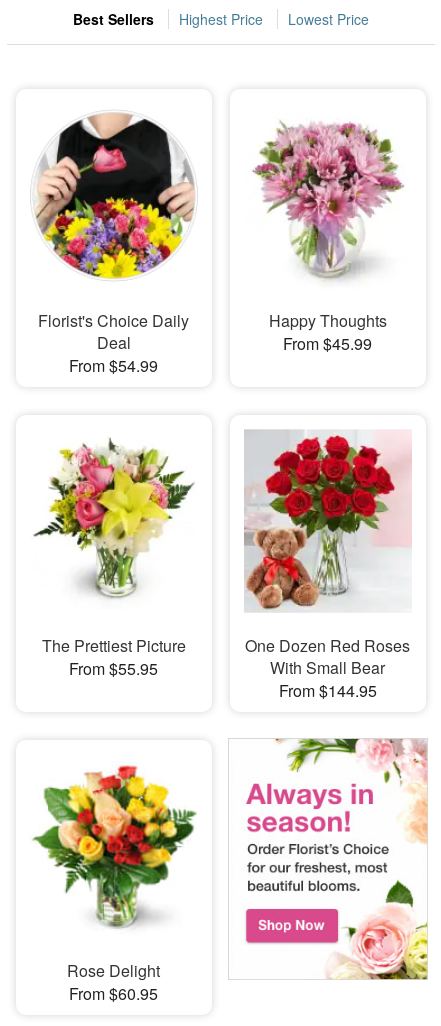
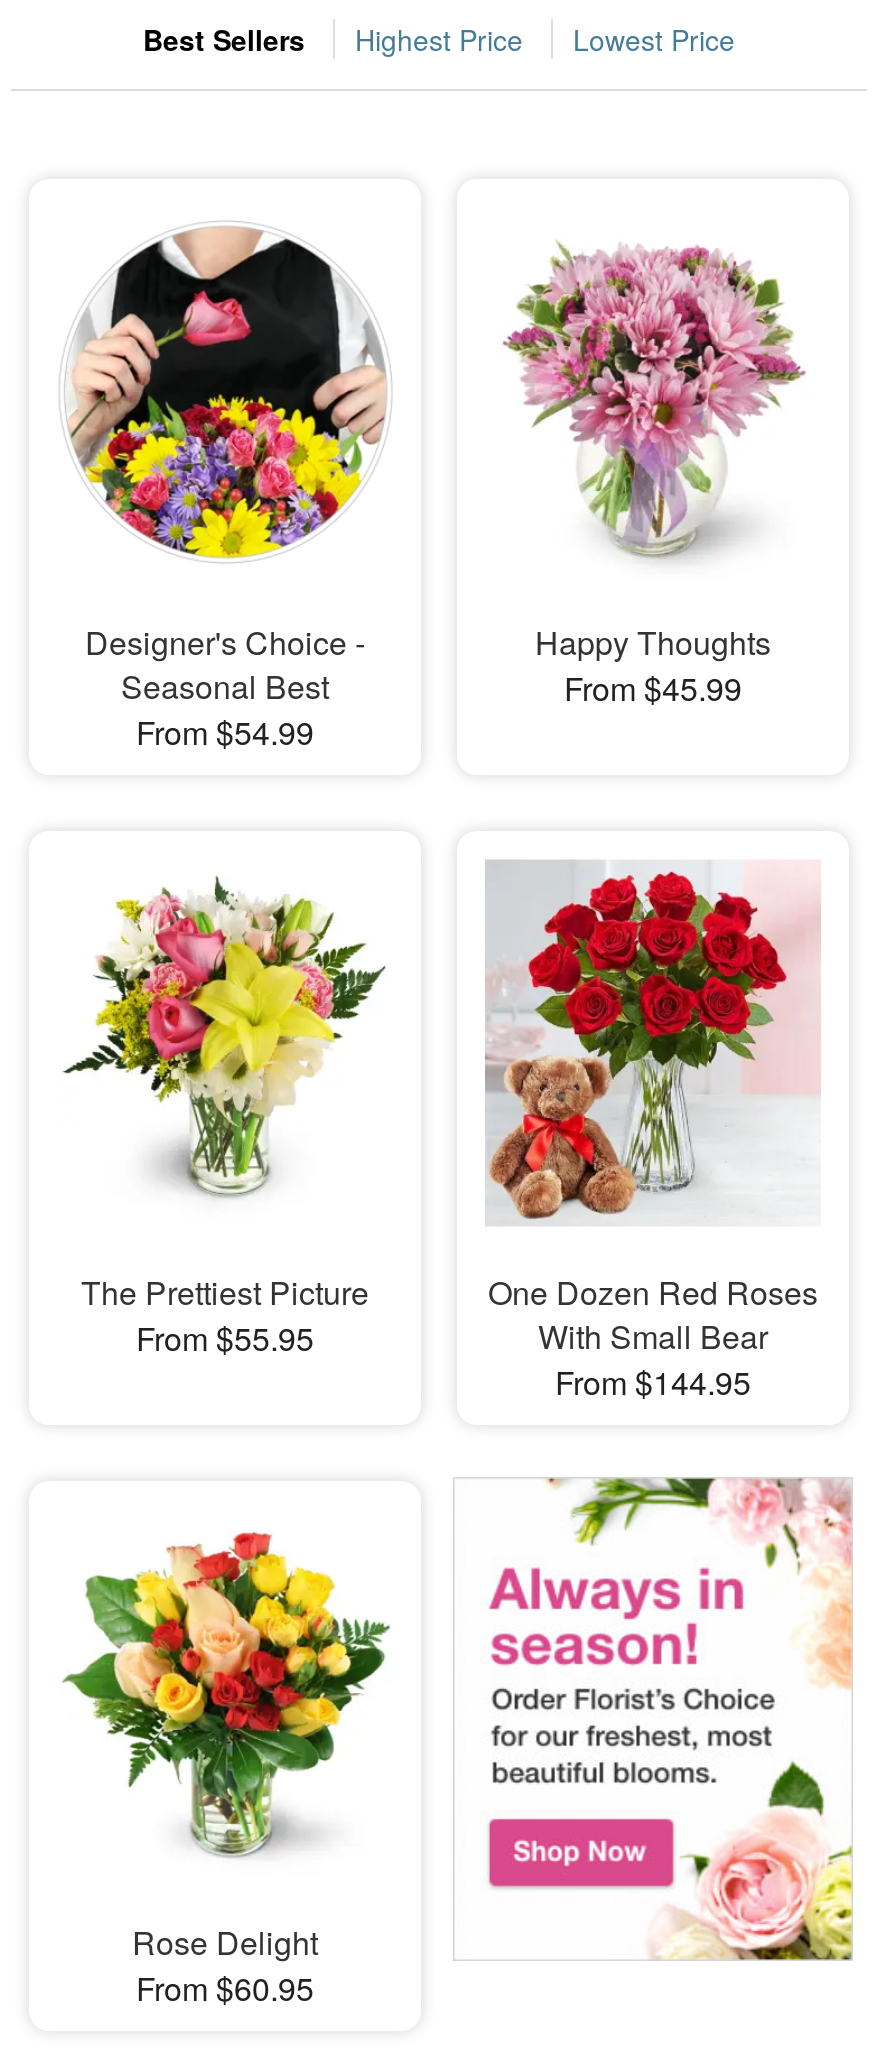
[38,309,189,354] Florist's Choice Daily | Deal -> [85,618,365,708] Designer's Choice - | Seasonal Best

